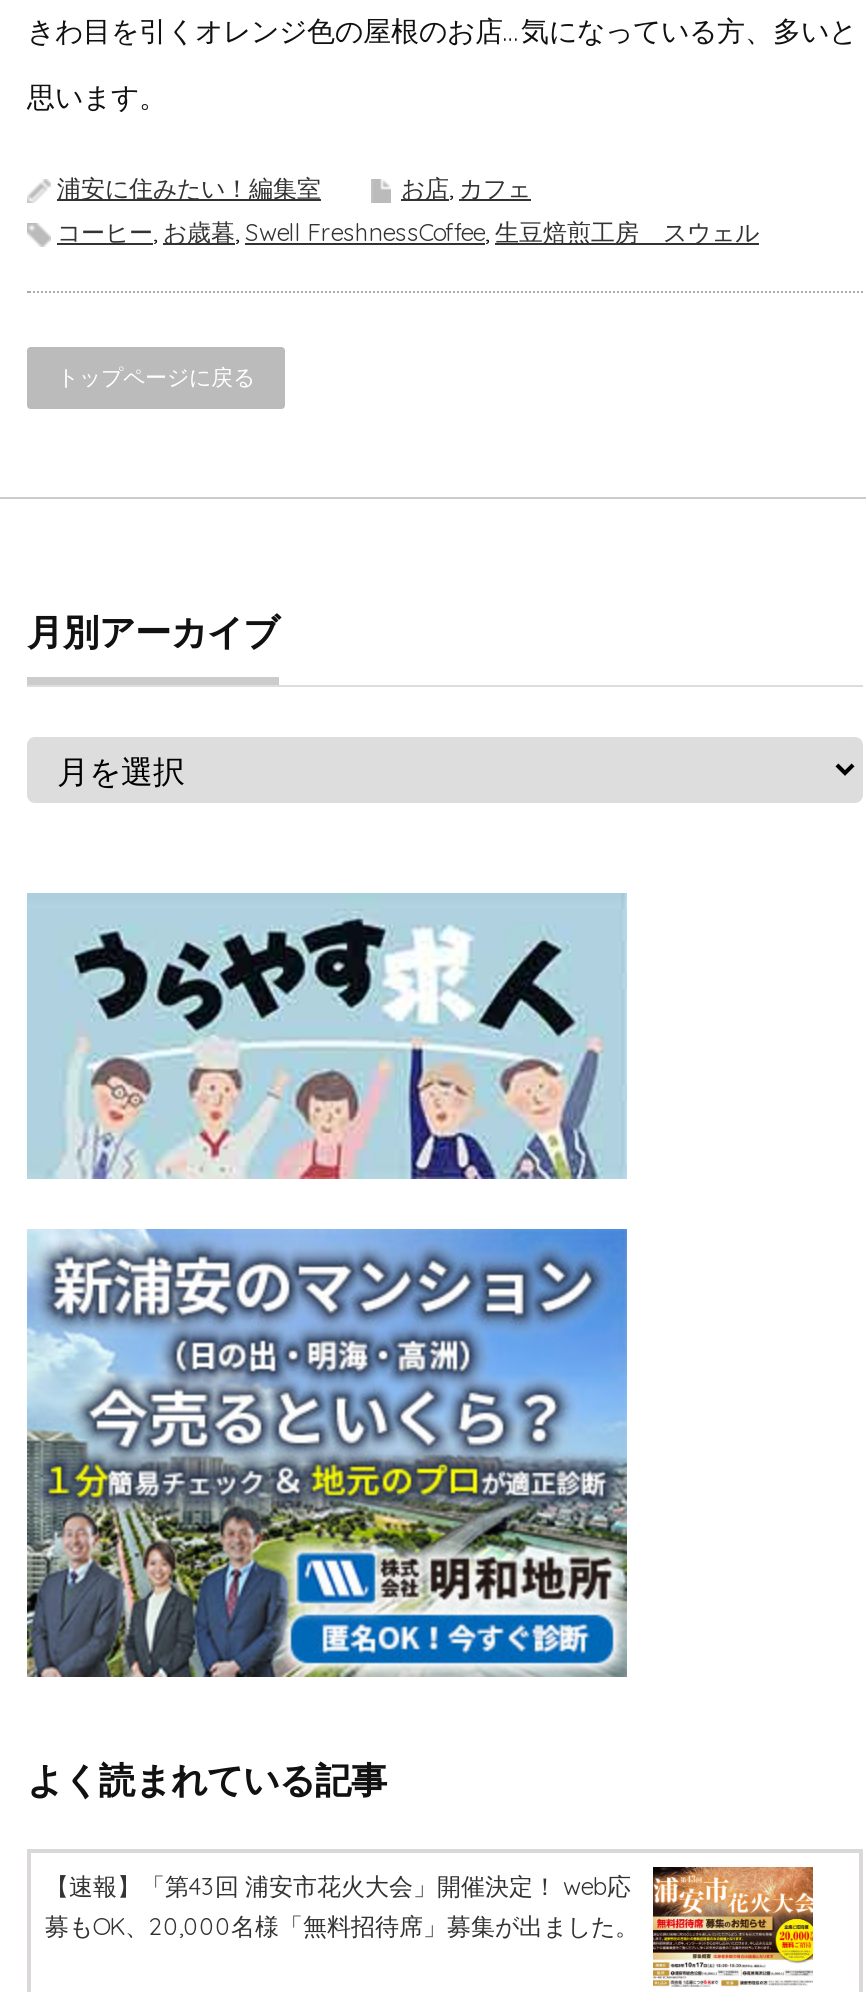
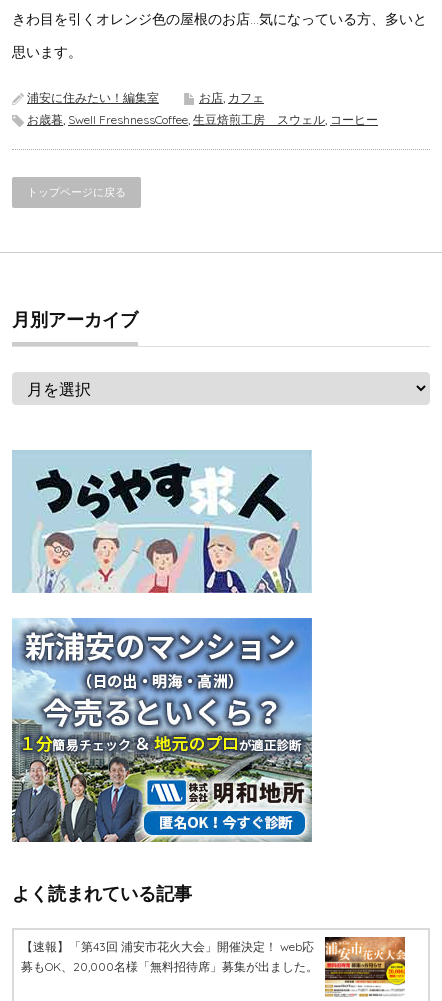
[57,217,759,247] コーヒー,お歳暮, Swell FreshnessCoffee,生豆焙煎工房 スウェル -> [27,112,378,127] お歳暮, Swell FreshnessCoffee,生豆焙煎工房 スウェル,コーヒー

